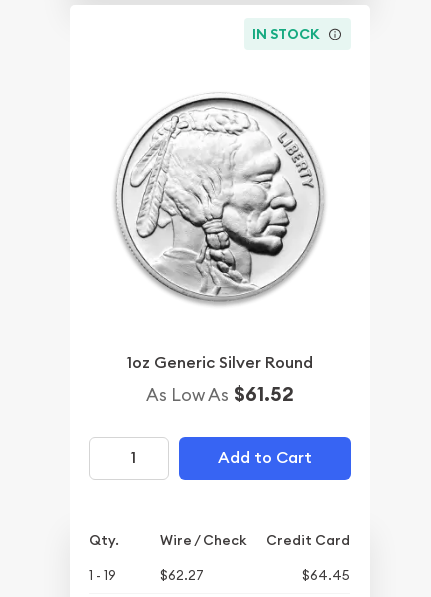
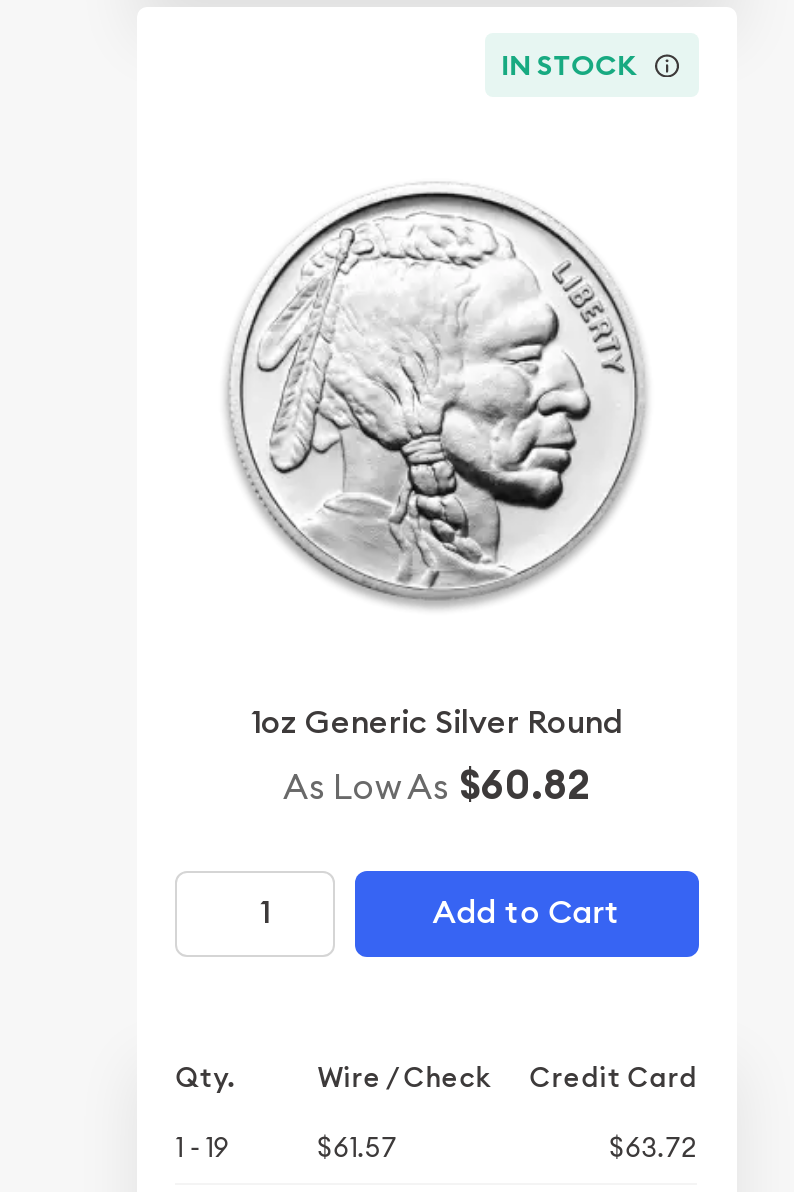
[146,381,294,407] As Low As $61.52 -> [283,759,591,811] As Low As $60.82
[160,566,204,584] $62.27 -> [317,1129,397,1165] $61.57
[302,566,350,584] $64.45 -> [609,1129,697,1165] $63.72

